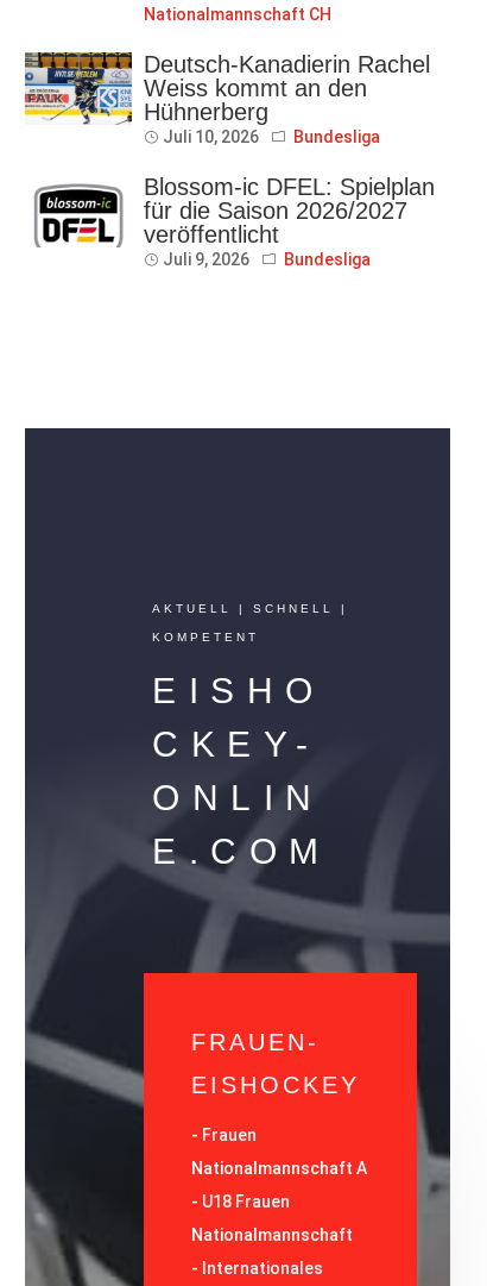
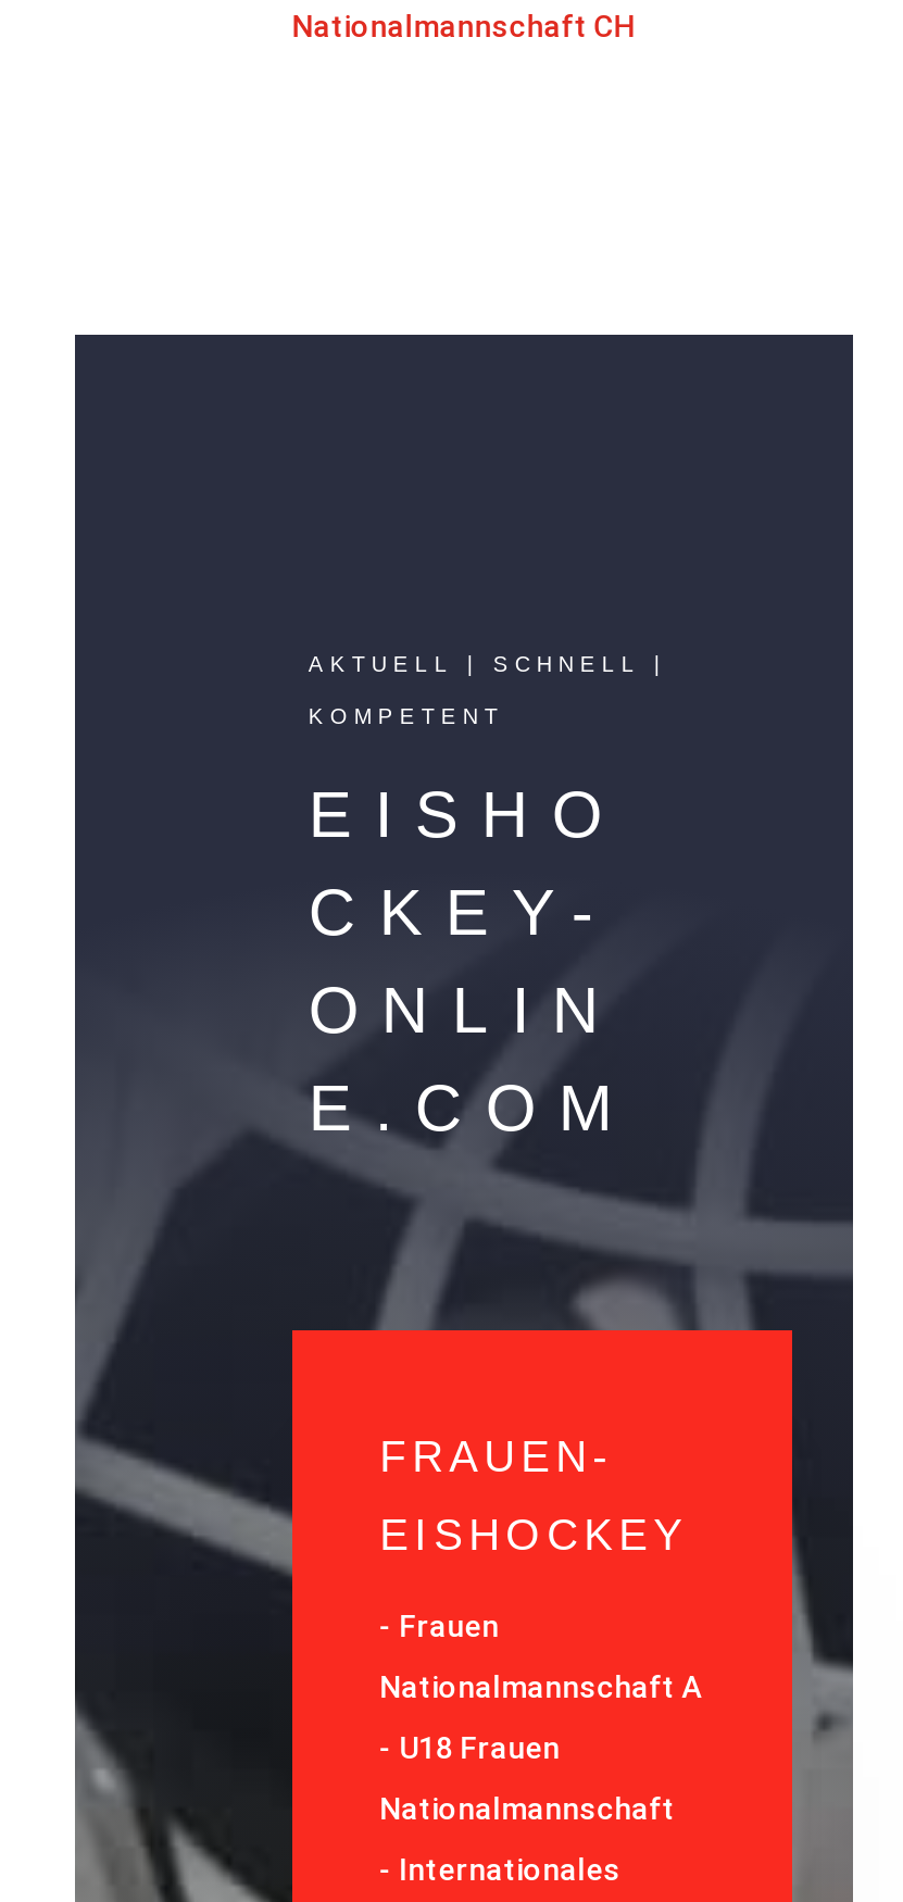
[24,51,434,268] [image] | Deutsch-Kanadierin Rachel | Weiss kommt an den | Hühnerberg | Juli 10, 2026 | Bundesliga | Blossom-ic DFEL: Spielplan | für die Saison 2026/2027 | veröffentlicht | Juli 9, 2026 | Bundesliga -> none
[33,183,124,249] [image] -> none

